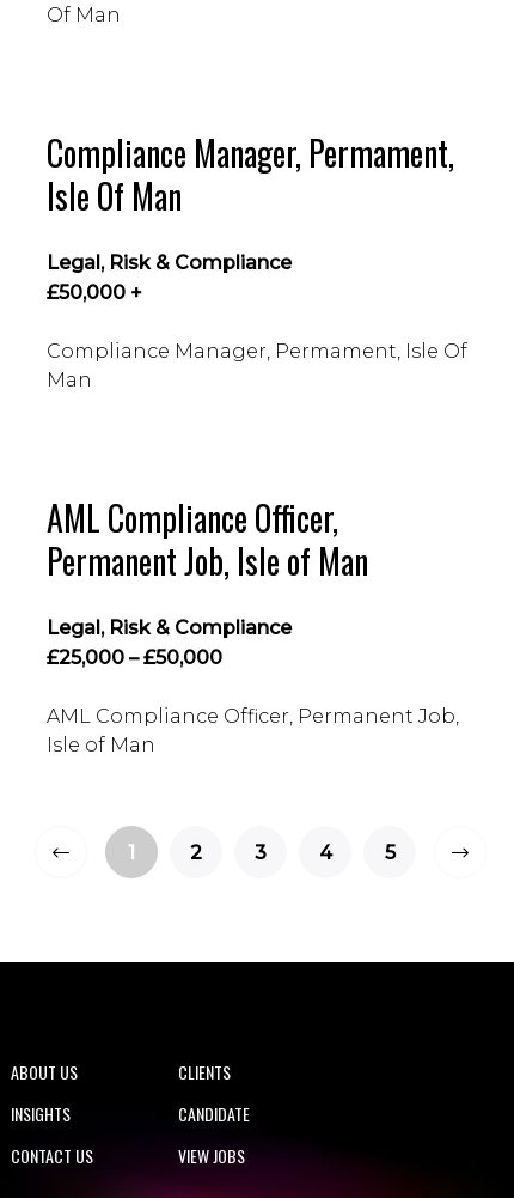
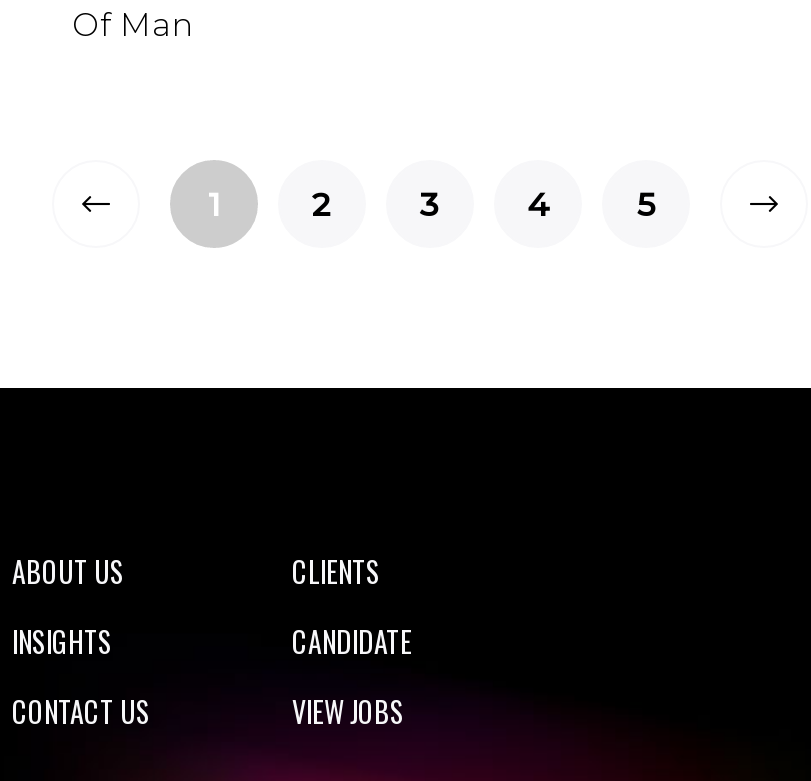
[47,128,467,756] Compliance Manager, Permament, | Isle Of Man | Legal, Risk & Compliance | £50,000 + | Compliance Manager, Permament, Isle Of | Man | AML Compliance Officer, | Permanent Job, Isle of Man | Legal, Risk & Compliance | £25,000 – £50,000 | AML Compliance Officer, Permanent Job, | Isle of Man -> none

